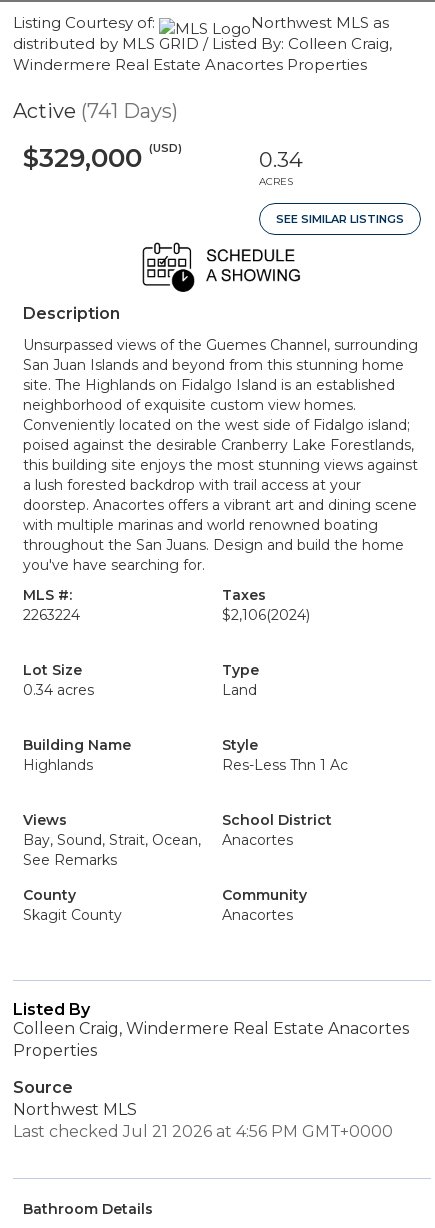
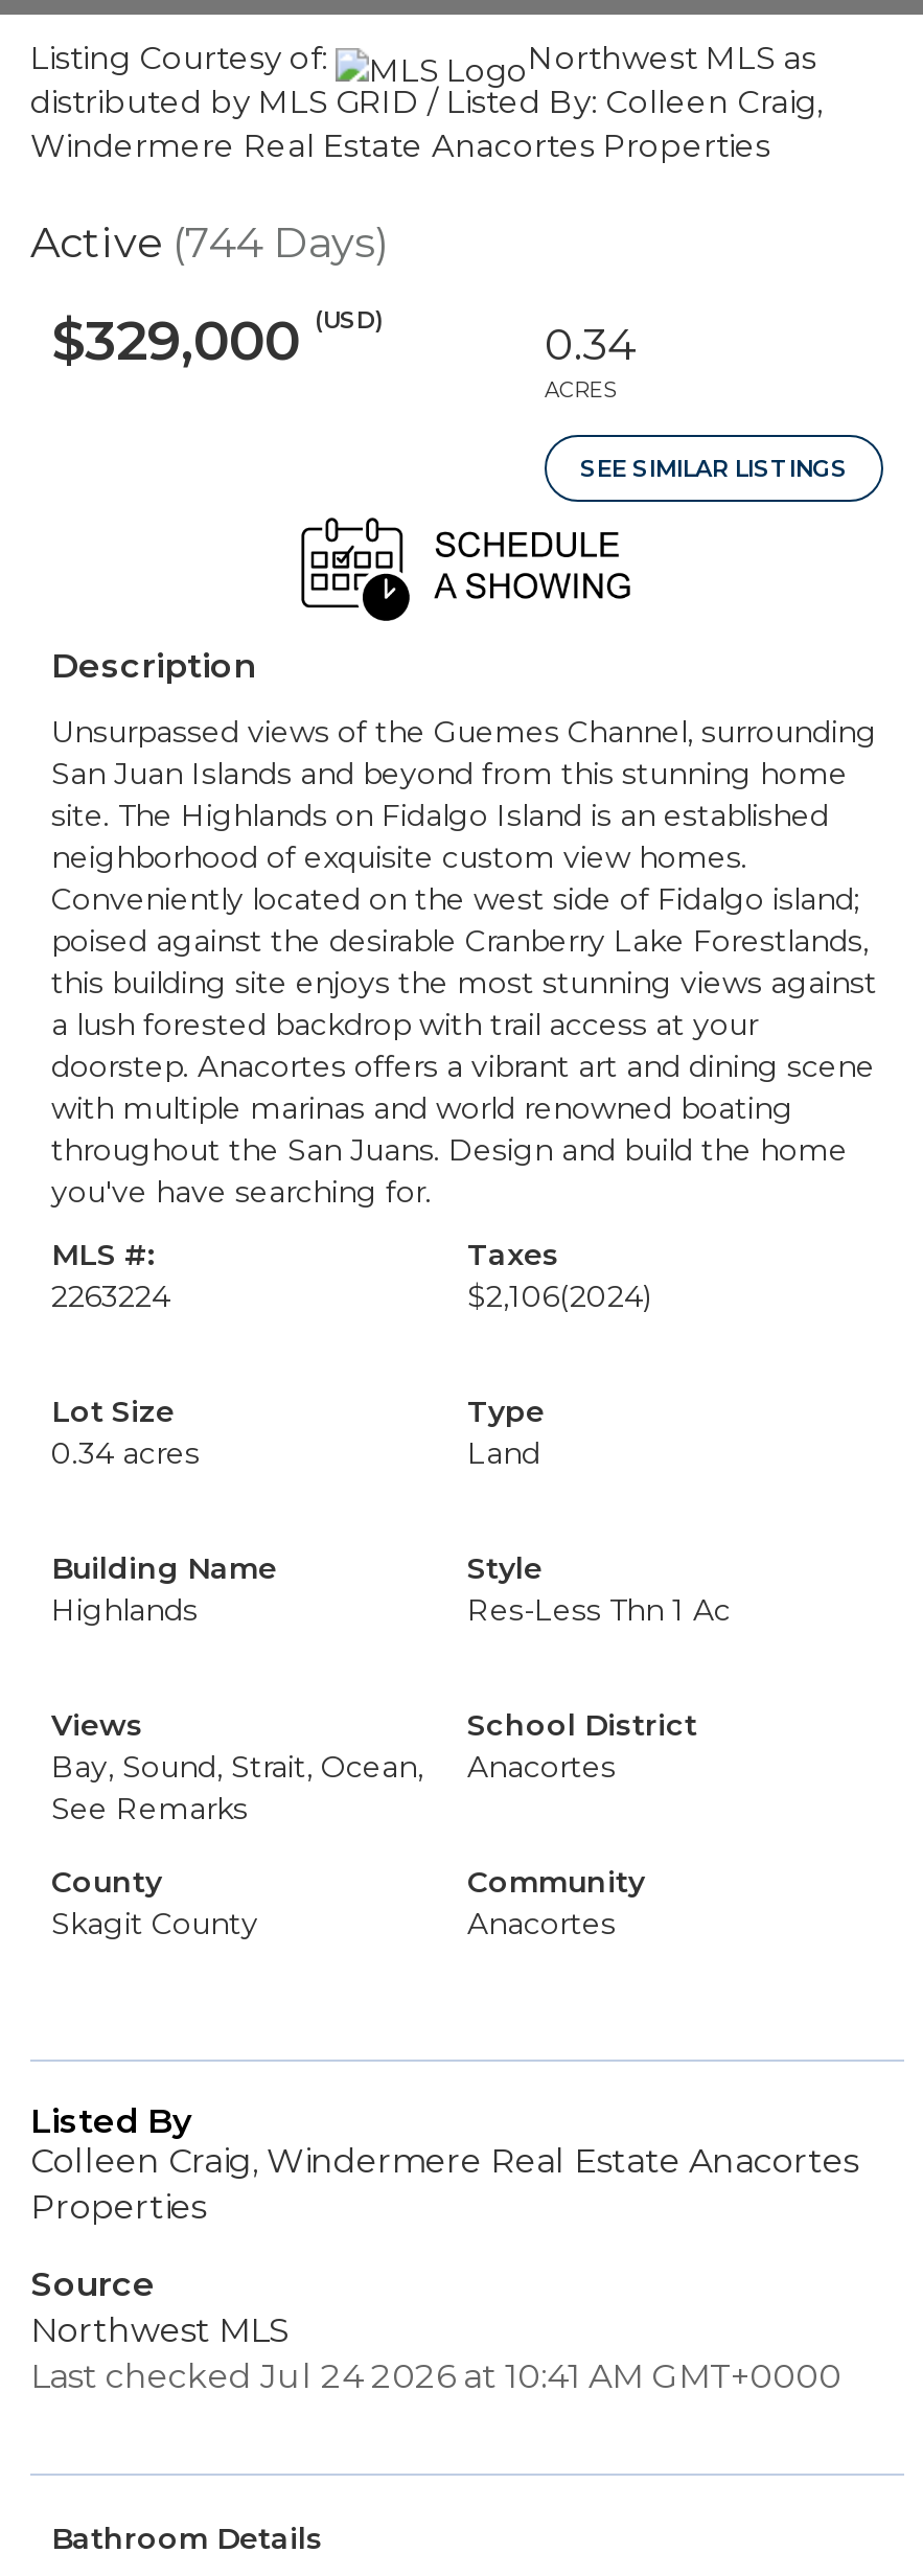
[13,99,178,123] Active (741 Days) -> [30,217,388,268] Active (744 Days)
[13,1122,393,1141] Last checked Jul 21 2026 at 4:56 PM GMT+0000 -> [30,2356,841,2396] Last checked Jul 24 2026 at 10:41 AM GMT+0000

